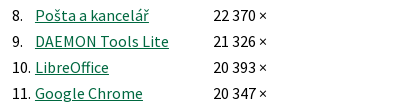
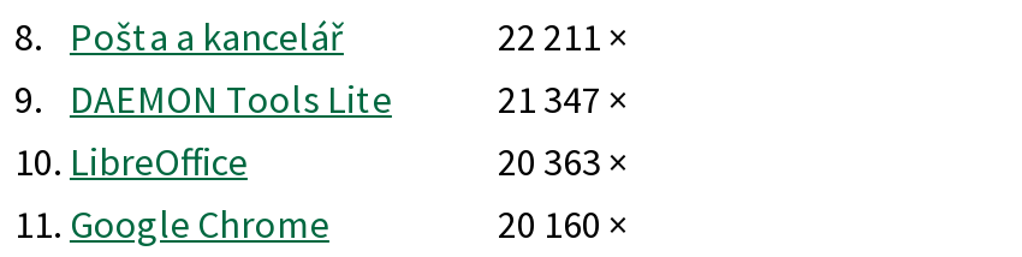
[213,5,267,25] 22 370 × -> [498,12,628,60] 22 211 ×
[213,31,267,51] 21 326 × -> [498,74,628,122] 21 347 ×
[213,57,267,77] 20 393 × -> [498,137,628,185] 20 363 ×
[213,83,267,103] 20 347 × -> [498,199,628,247] 20 160 ×

